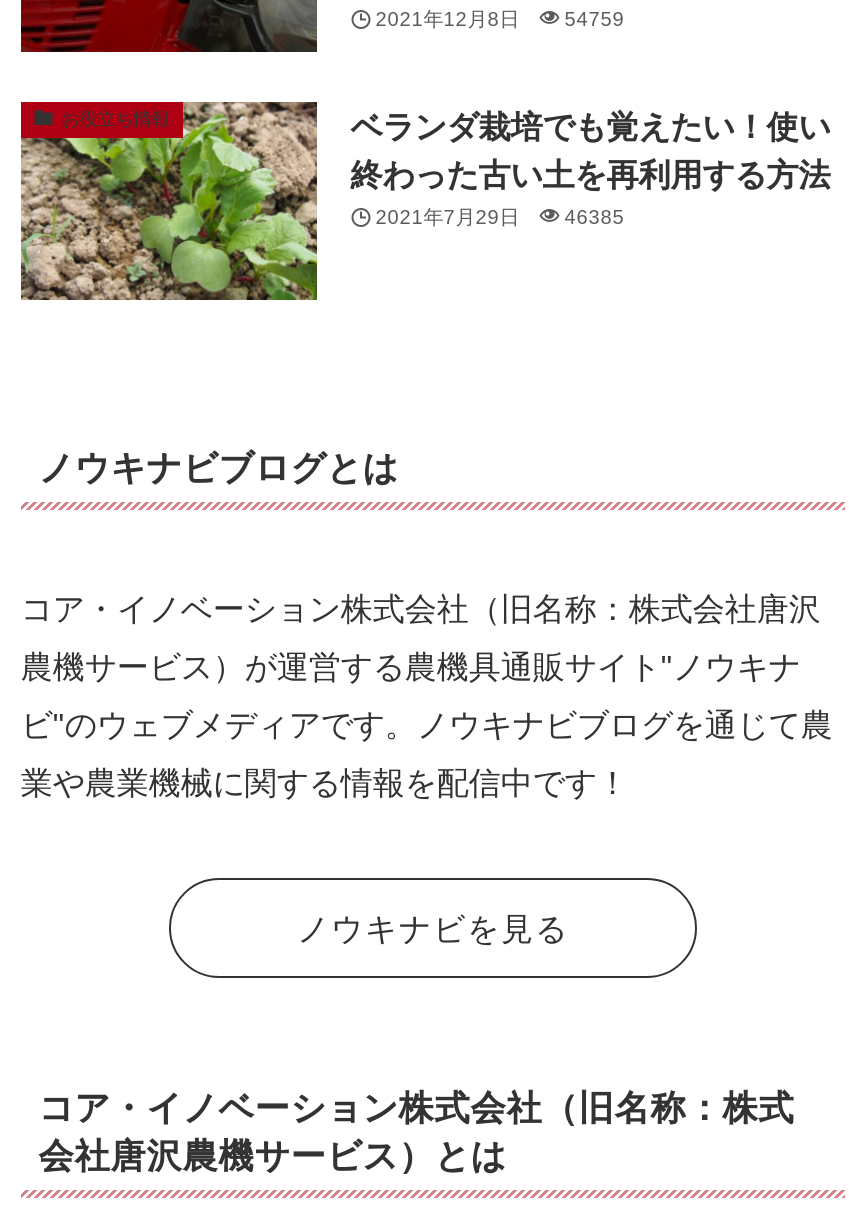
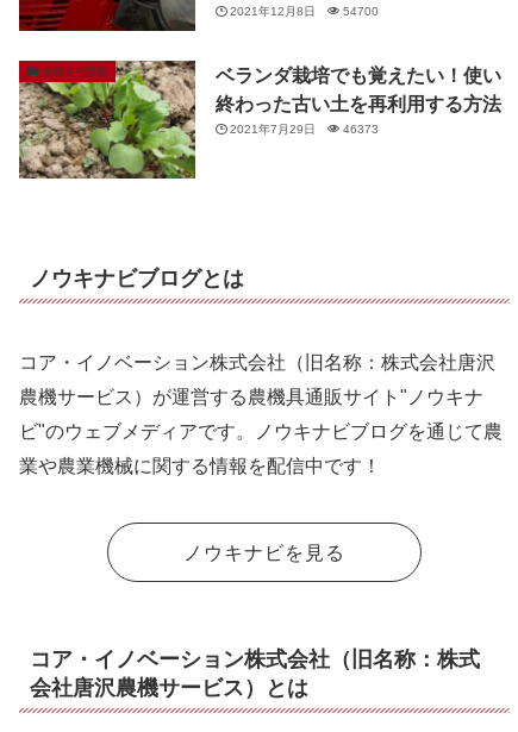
[565,7,625,29] 54759 -> [343,4,378,17] 54700
[565,205,625,227] 46385 -> [343,122,378,135] 46373

